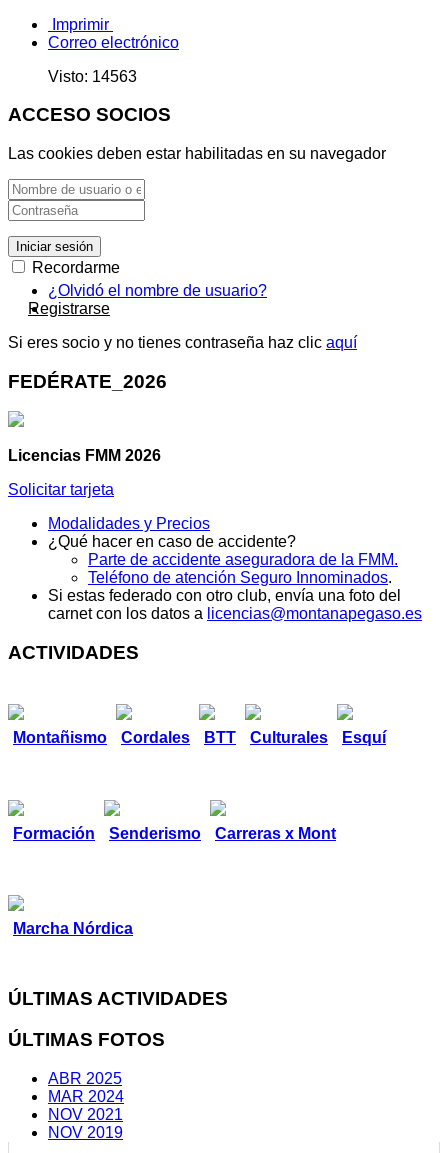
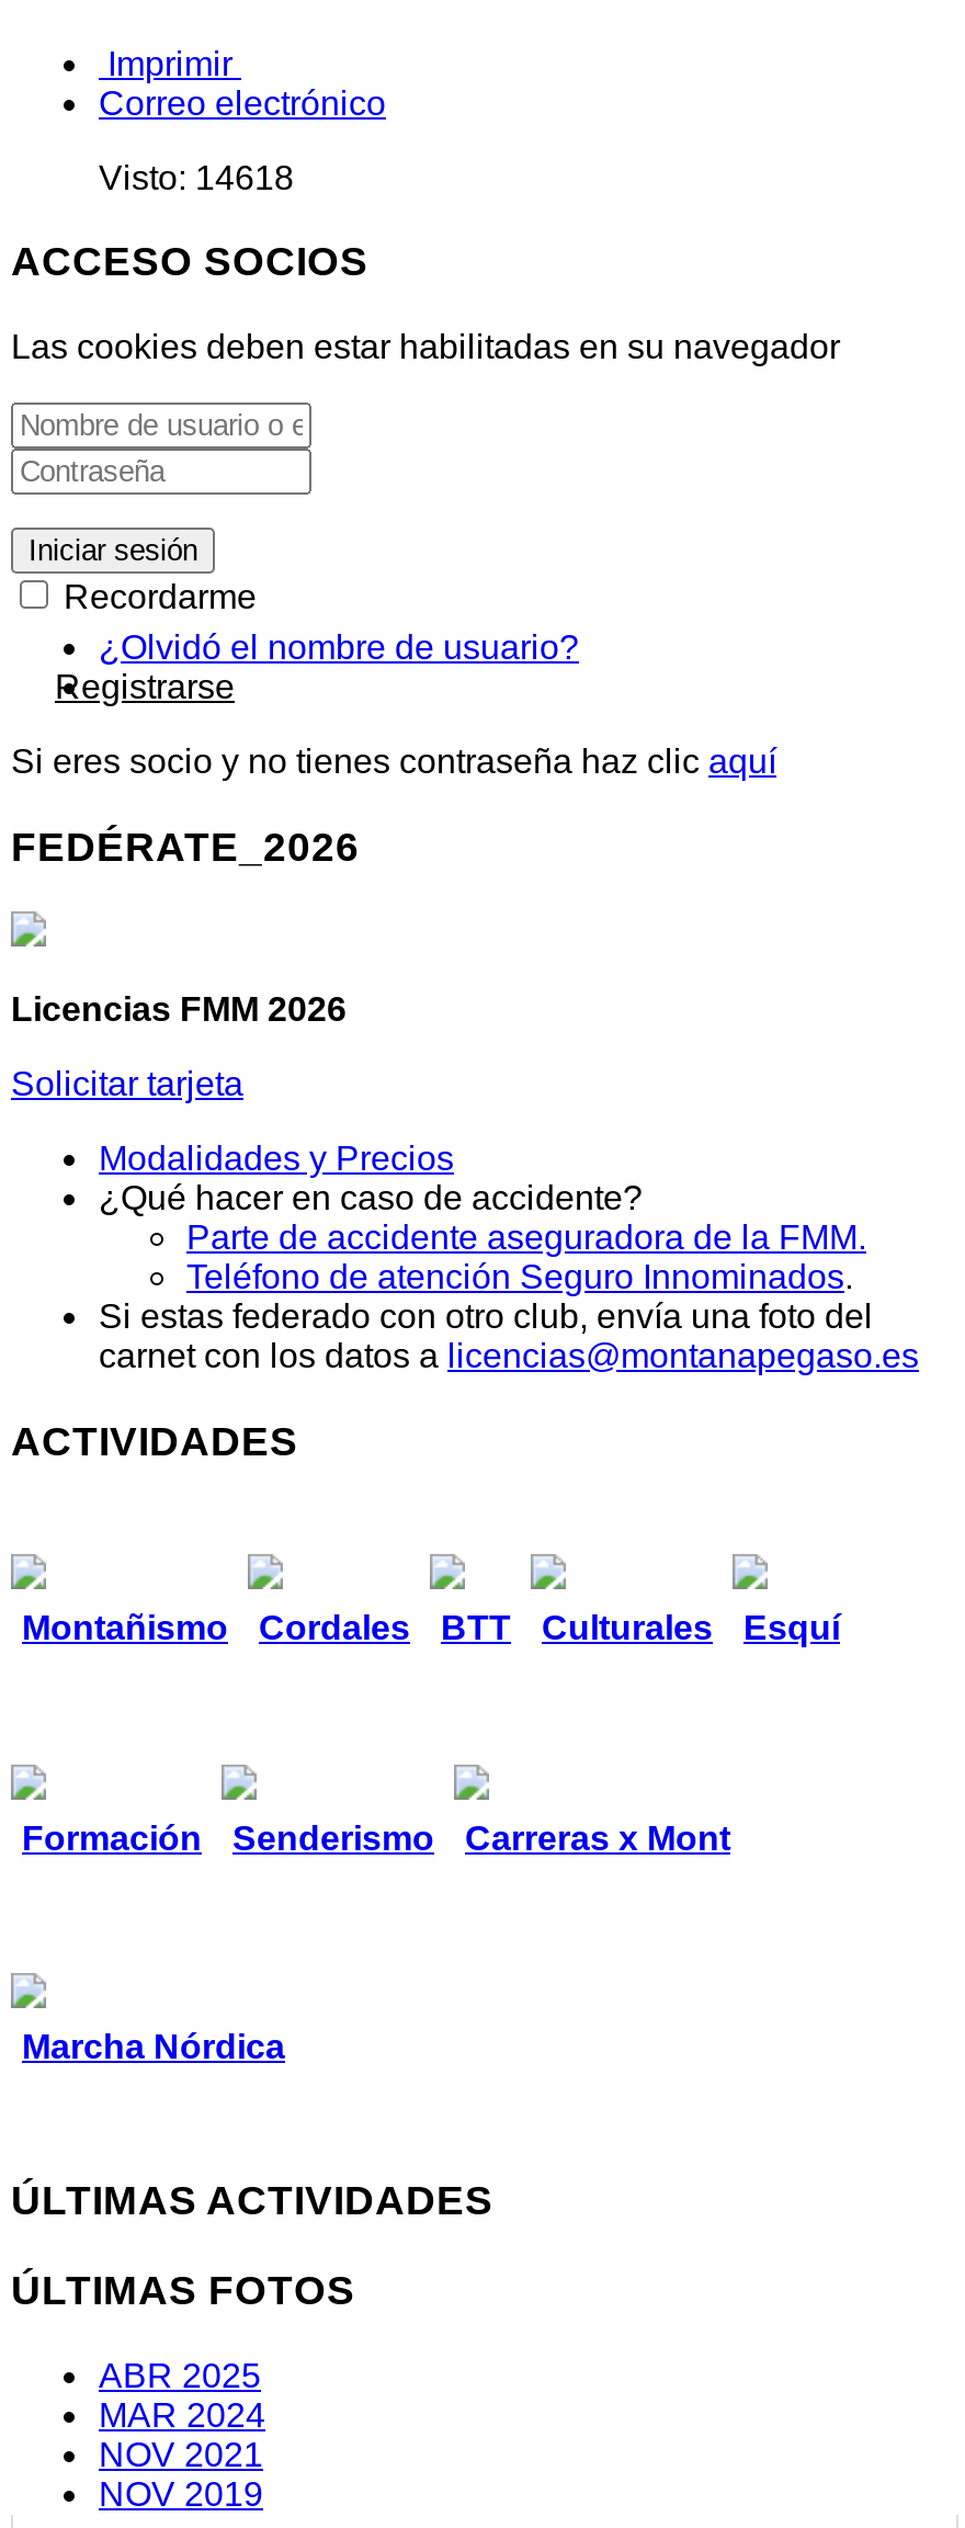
[48,68,137,85] Visto: 14563 -> [99,158,294,195] Visto: 14618

